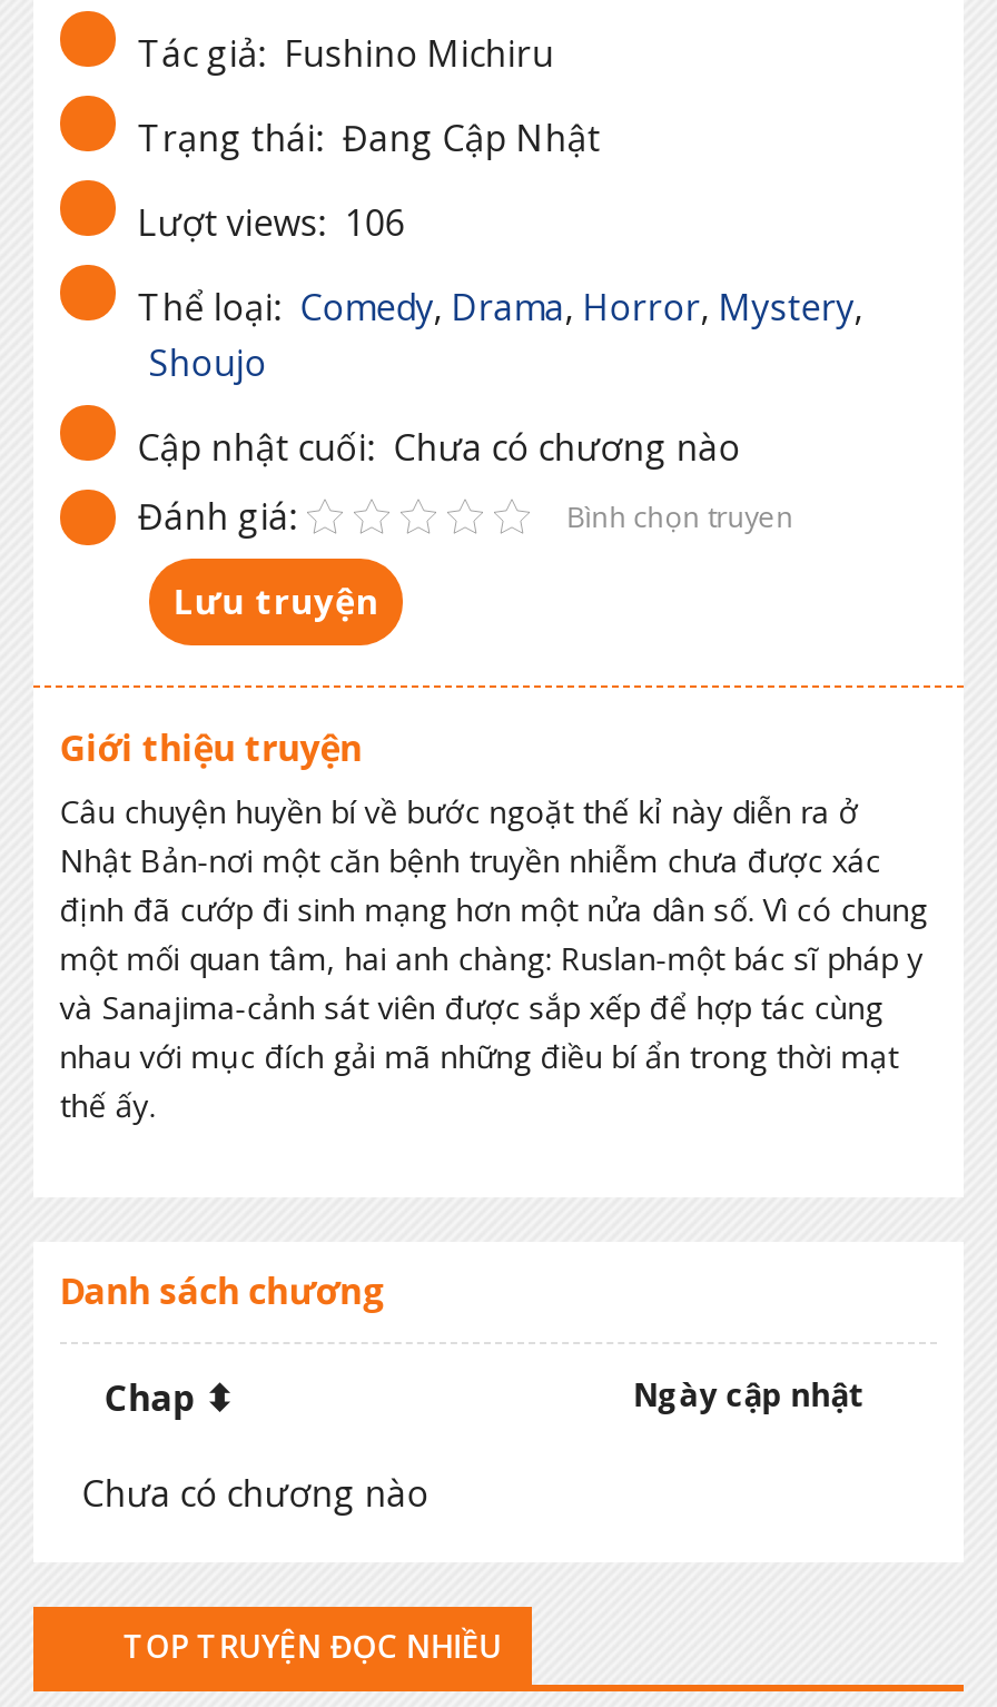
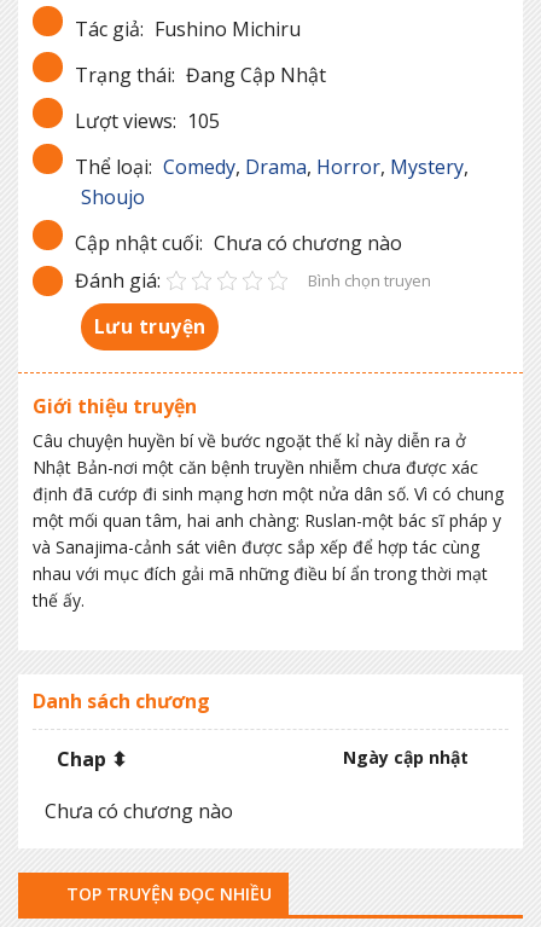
[138,197,405,246] Lượt views: 106 -> [75,107,220,134] Lượt views: 105

